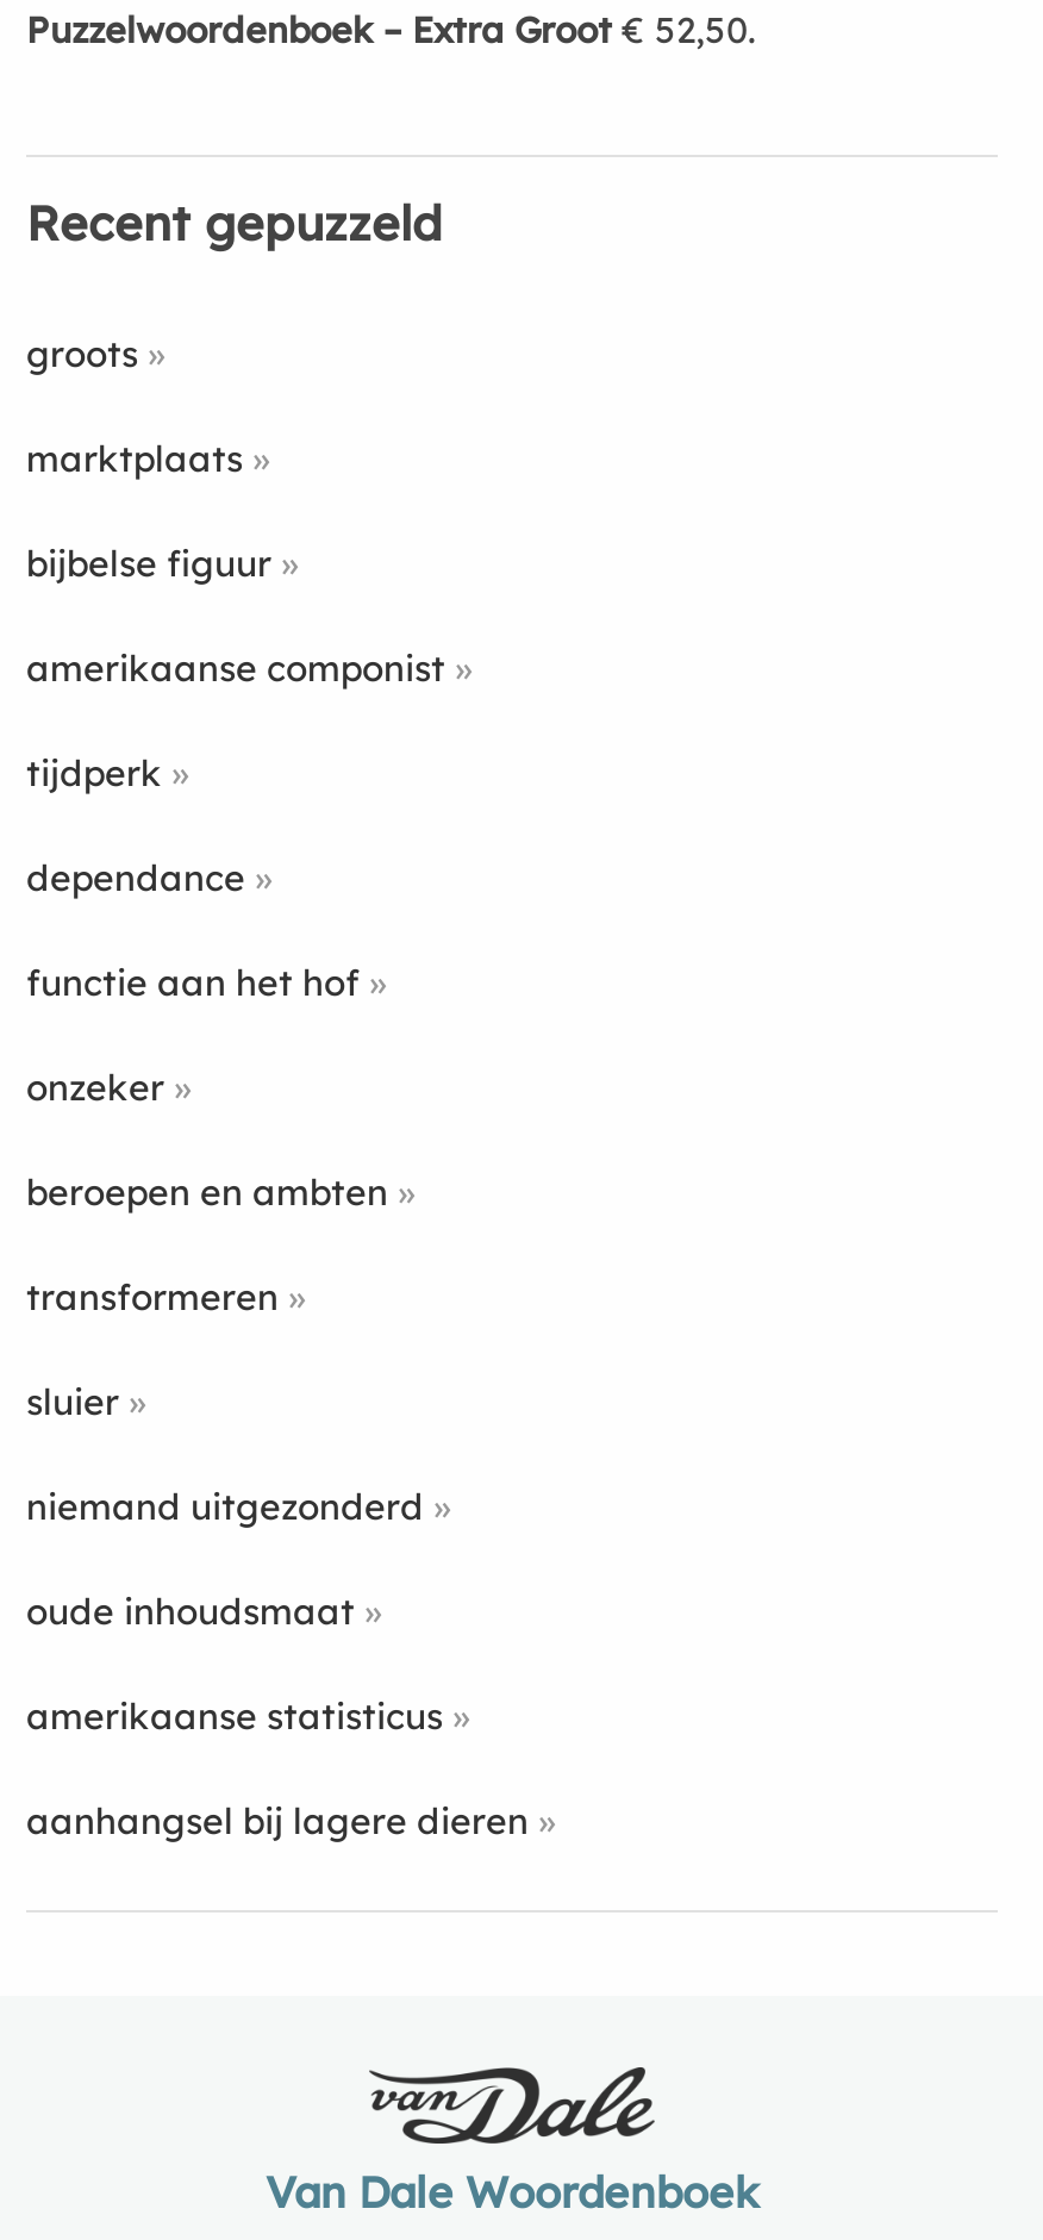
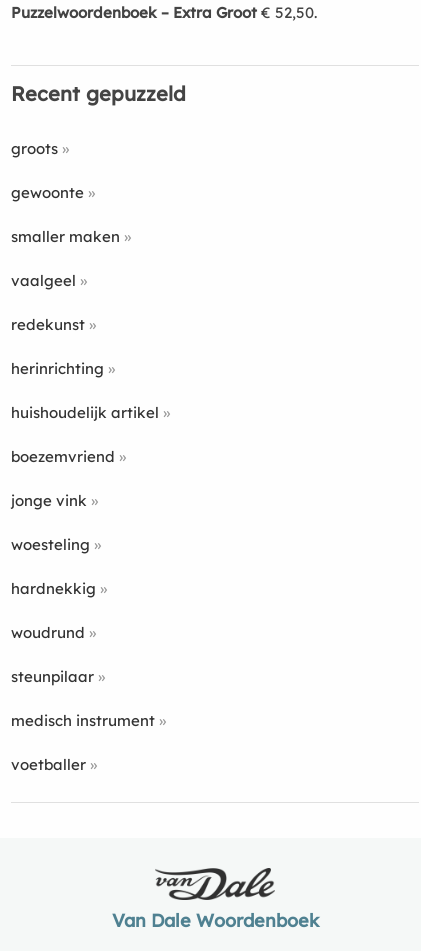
[26,436,243,481] marktplaats -> [11,183,84,202] gewoonte
[26,541,271,586] bijbelse figuur -> [11,227,120,246] smaller maken
[26,645,445,691] amerikaanse componist -> [11,271,76,290] vaalgeel
[26,750,162,795] tijdperk -> [11,315,85,334] redekunst
[26,855,245,900] dependance -> [11,359,104,378] herinrichting
[26,960,360,1005] functie aan het hof -> [11,403,159,422] huishoudelijk artikel
[26,1065,164,1110] onzeker -> [11,447,115,466] boezemvriend
[26,1169,388,1215] beroepen en ambten -> [11,491,87,510] jonge vink
[26,1274,279,1319] transformeren -> [11,535,90,554] woesteling
[26,1379,119,1424] sluier -> [11,579,96,598] hardnekkig
[26,1484,424,1529] niemand uitgezonderd -> [11,623,85,642] woudrund
[26,1589,355,1634] oude inhoudsmaat -> [11,667,94,686] steunpilaar
[26,1693,443,1739] amerikaanse statisticus -> [11,711,155,730] medisch instrument
[26,1798,529,1843] aanhangsel bij lagere dieren -> [11,755,86,774] voetballer

